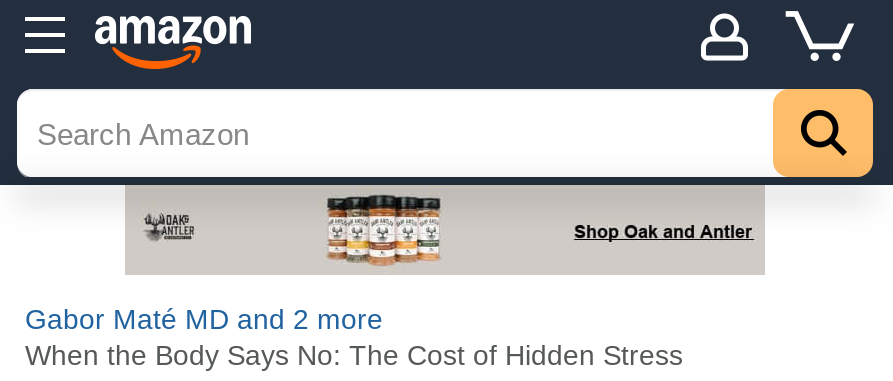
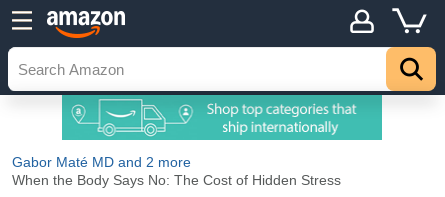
[127,183,763,273] [image] -> [62,94,382,140] [image]

